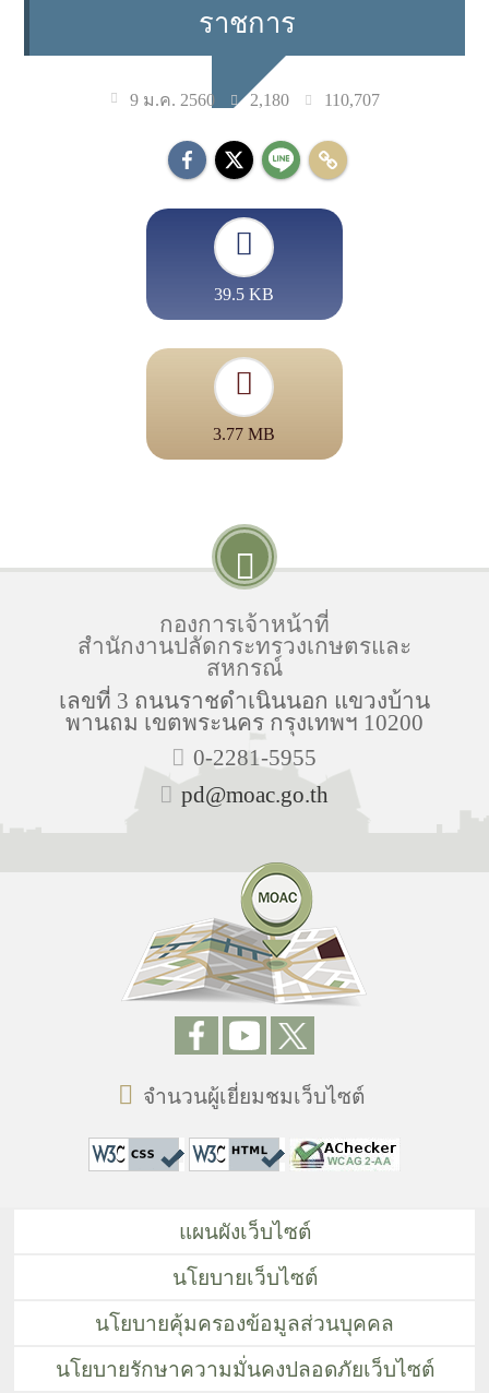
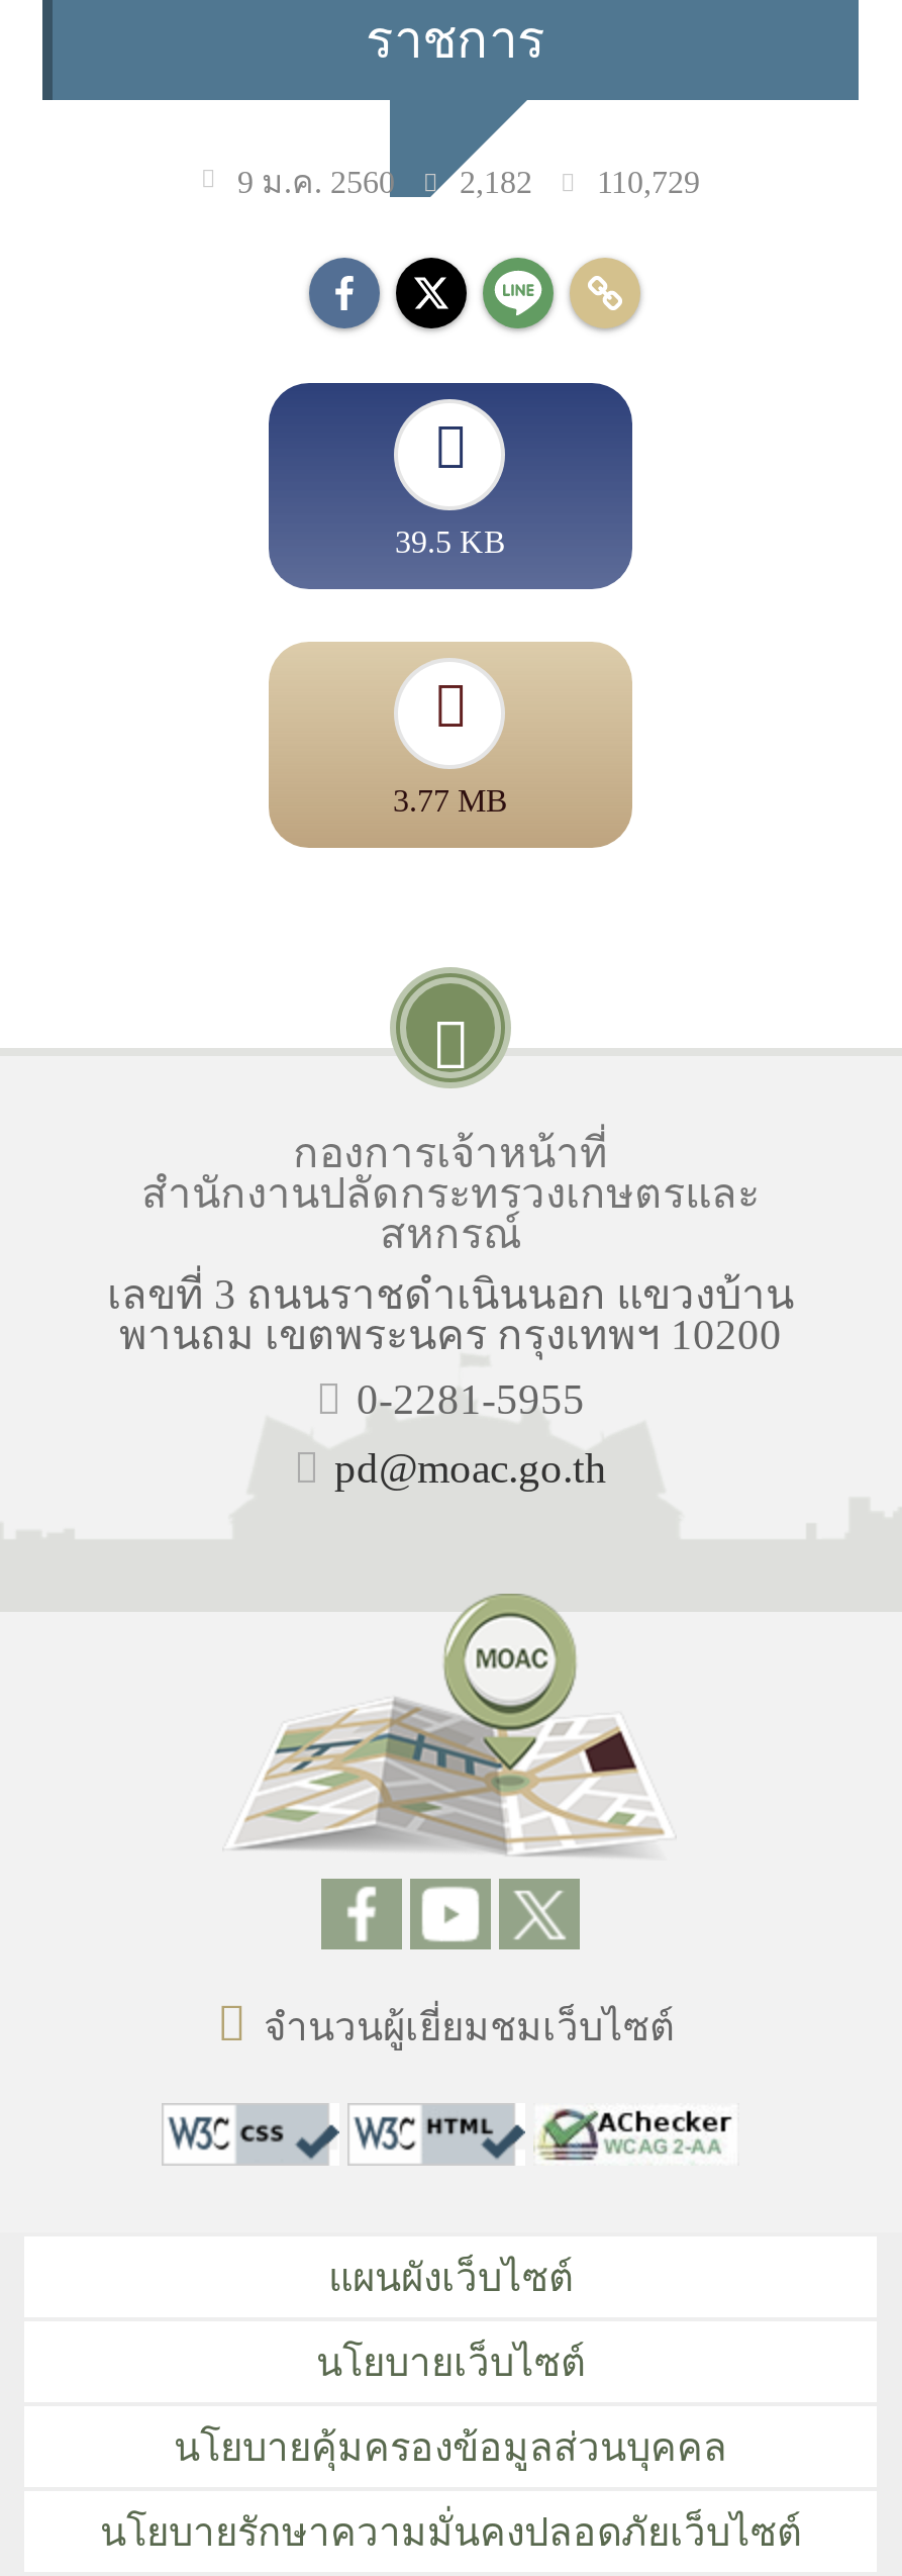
[249,90,289,109] 2,180 -> [460,164,532,198] 2,182
[324,90,379,109] 110,707 -> [597,164,700,198] 110,729

